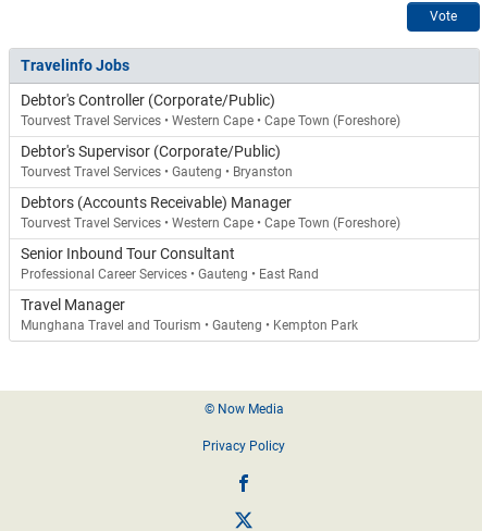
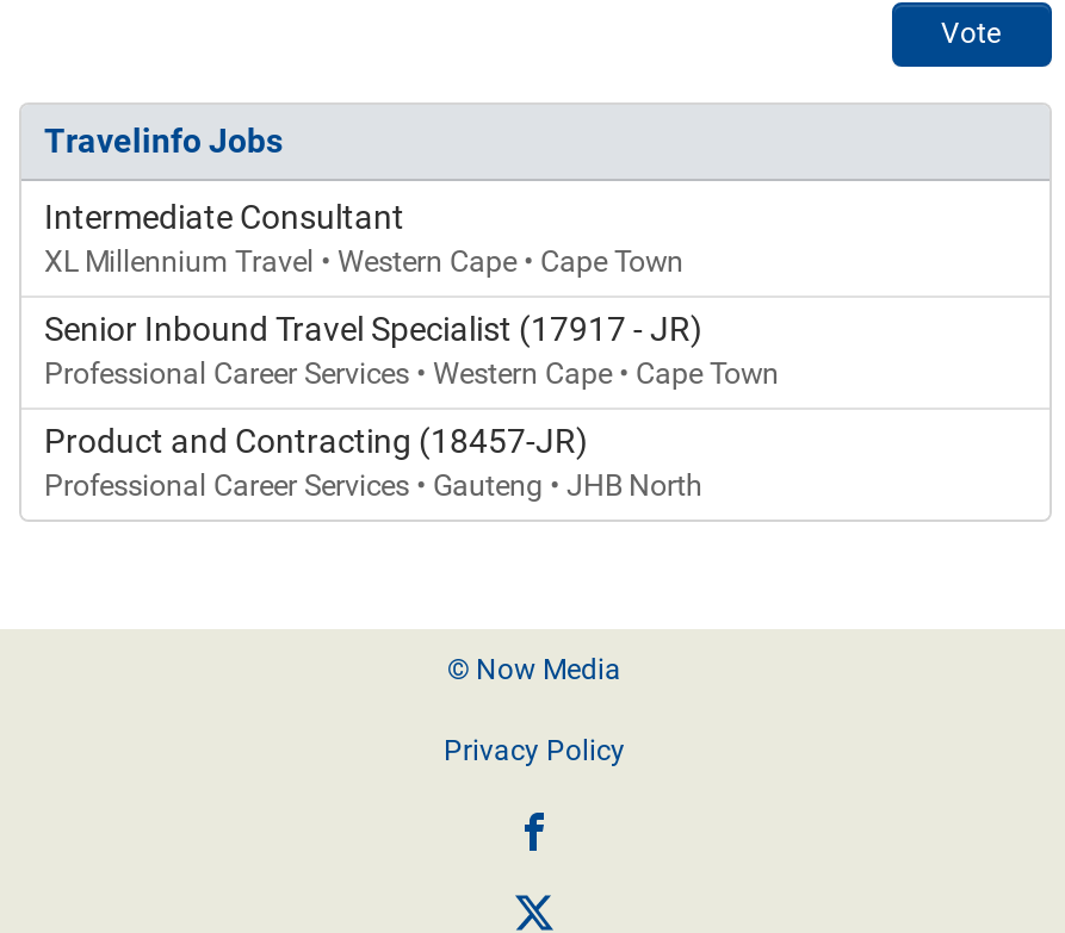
[20,92,400,333] Debtor's Controller (Corporate/Public) | Tourvest Travel Services • Western Cape • Cape Town (Foreshore) | Debtor's Supervisor (Corporate/Public) | Tourvest Travel Services • Gauteng • Bryanston | Debtors (Accounts Receivable) Manager | Tourvest Travel Services • Western Cape • Cape Town (Foreshore) | Senior Inbound Tour Consultant | Professional Career Services • Gauteng • East Rand | Travel Manager | Munghana Travel and Tourism • Gauteng • Kempton Park -> [44,198,779,503] Intermediate Consultant | XL Millennium Travel • Western Cape • Cape Town | Senior Inbound Travel Specialist (17917 - JR) | Professional Career Services • Western Cape • Cape Town | Product and Contracting (18457-JR) | Professional Career Services • Gauteng • JHB North

